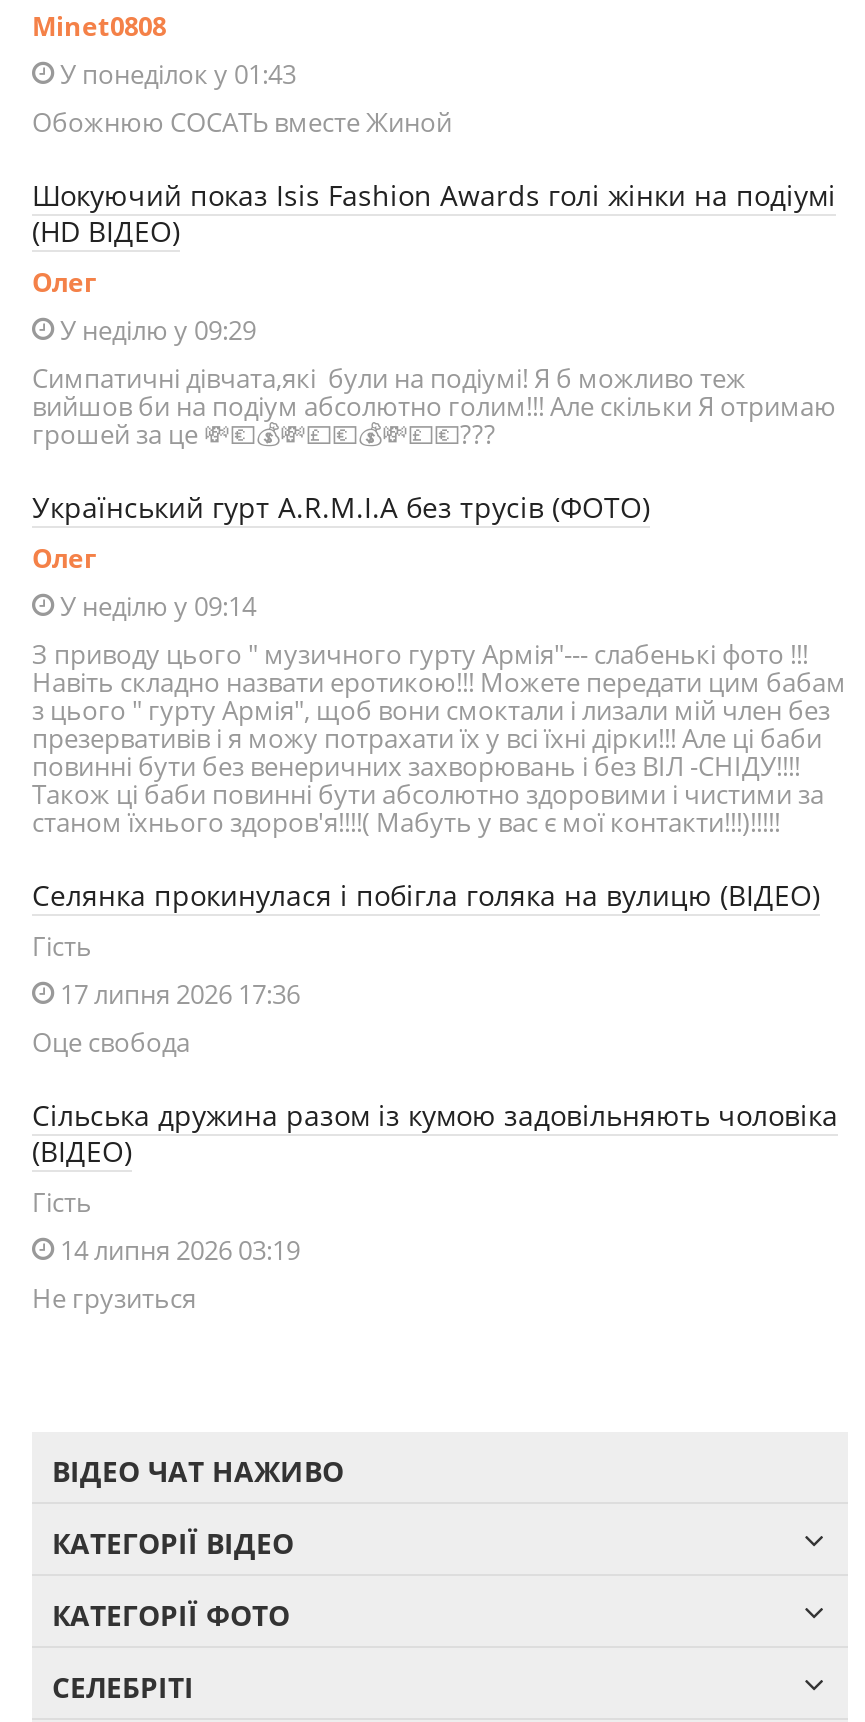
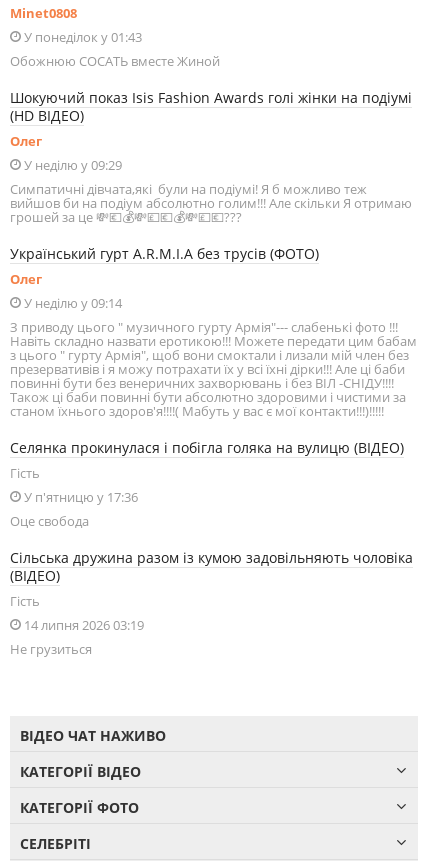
[54,975,300,1011] 17 липня 2026 17:36 -> [21,487,138,505] У п'ятницю у 17:36

